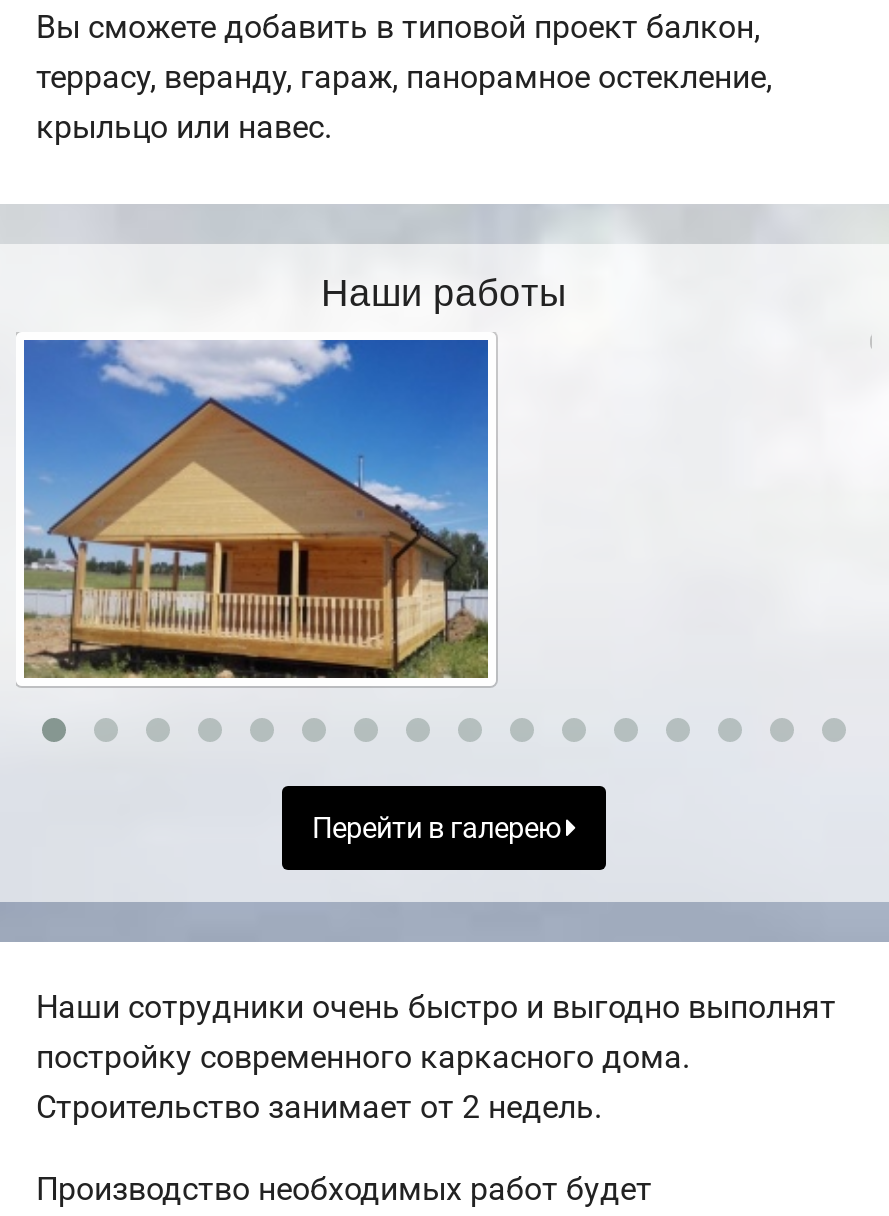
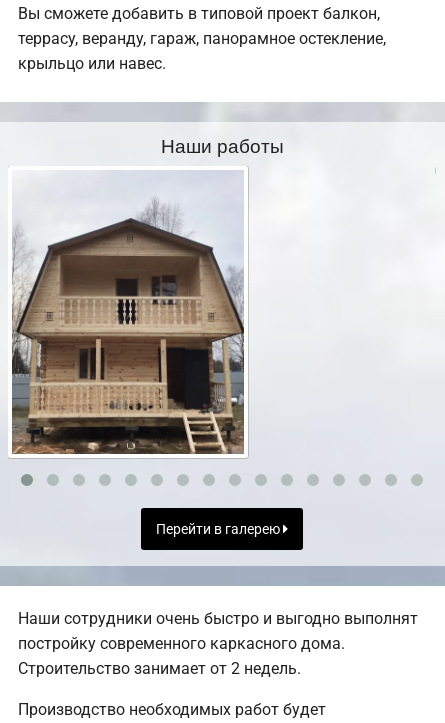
[22,338,490,680] [image] -> [11,170,245,455] [image]

